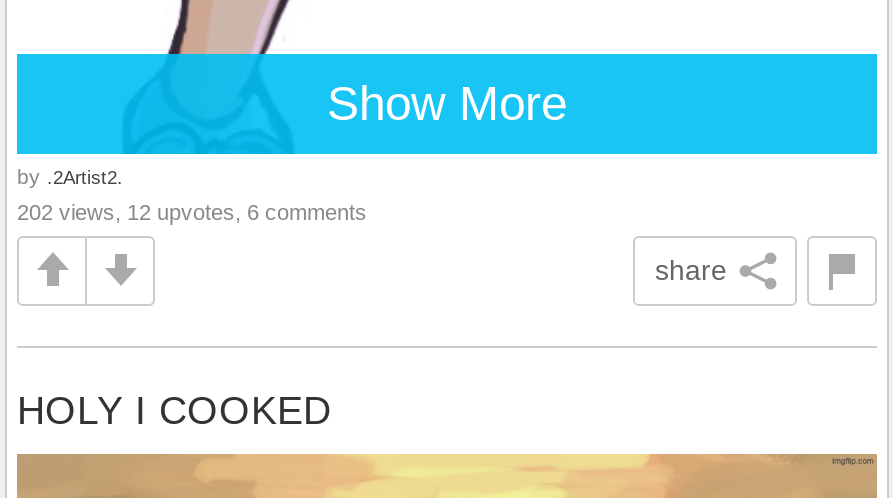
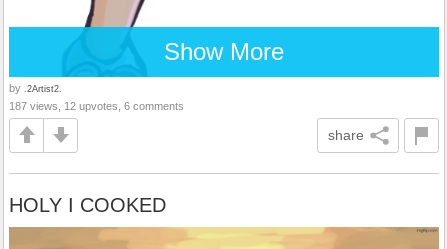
[17,200,367,224] 202 views, 12 upvotes, 6 comments -> [9,100,184,112] 187 views, 12 upvotes, 6 comments

